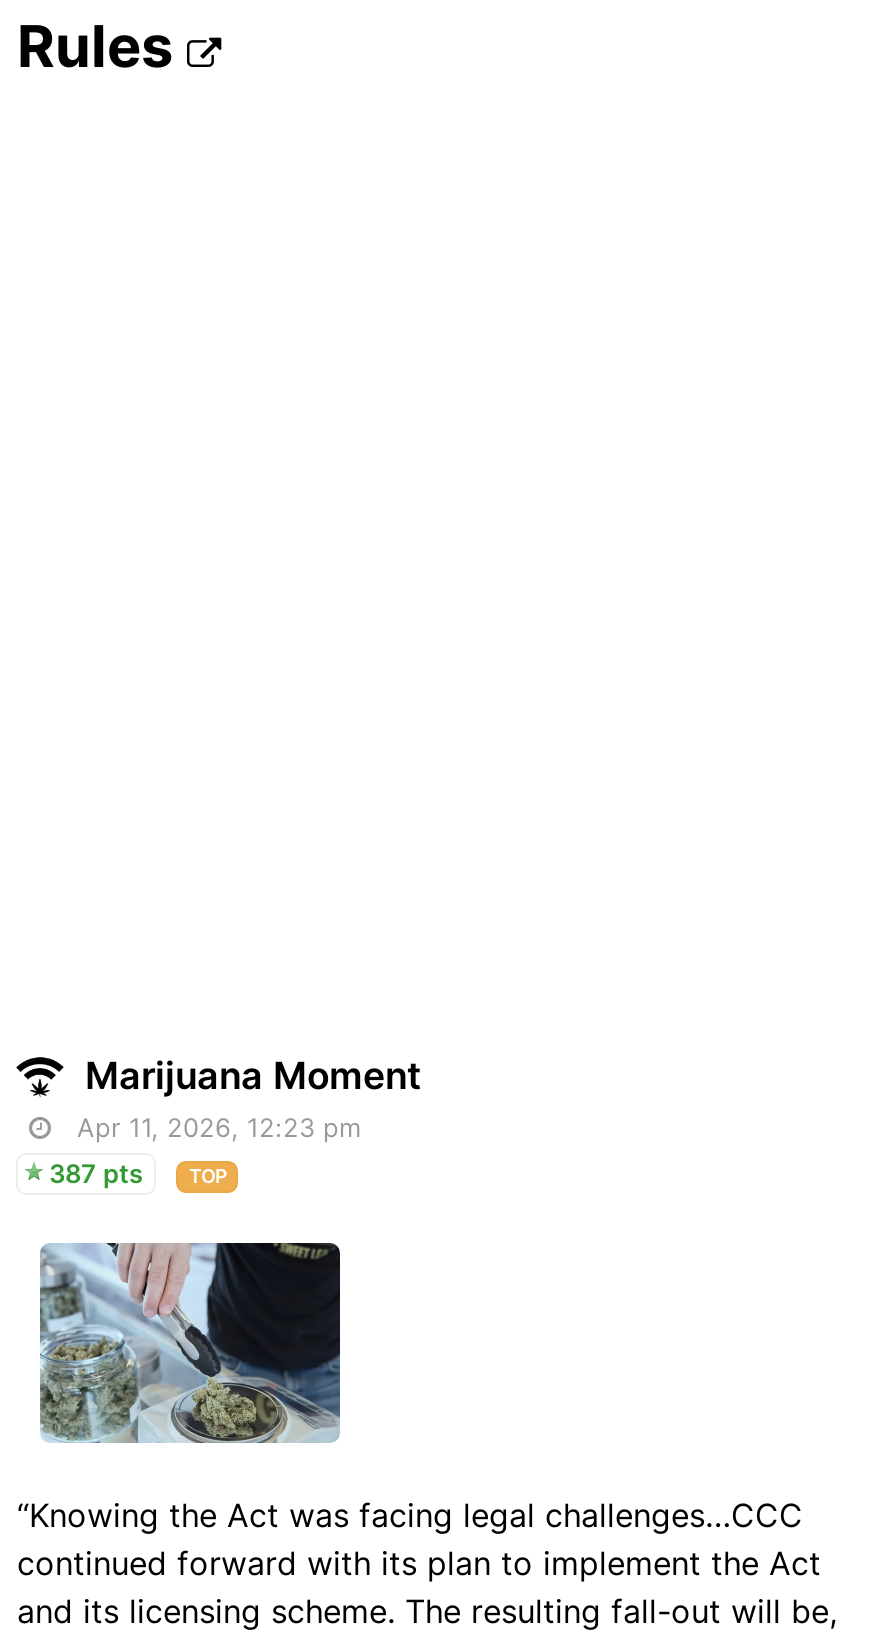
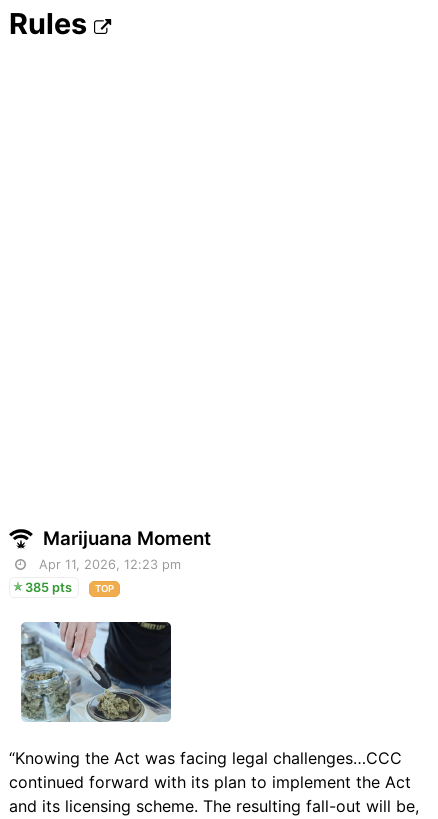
[49,1159,143,1189] 387 pts -> [25,580,72,595] 385 pts

